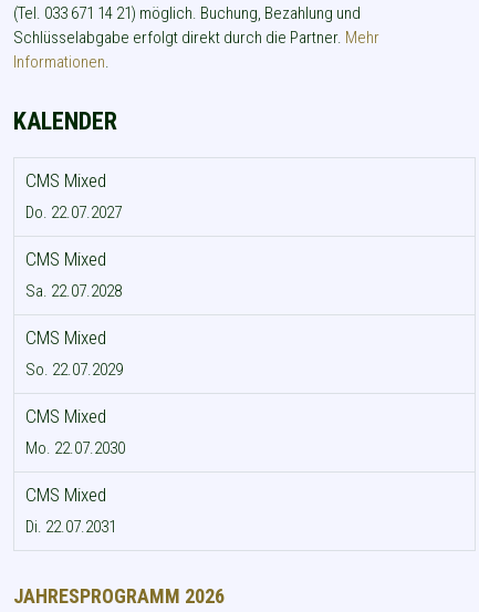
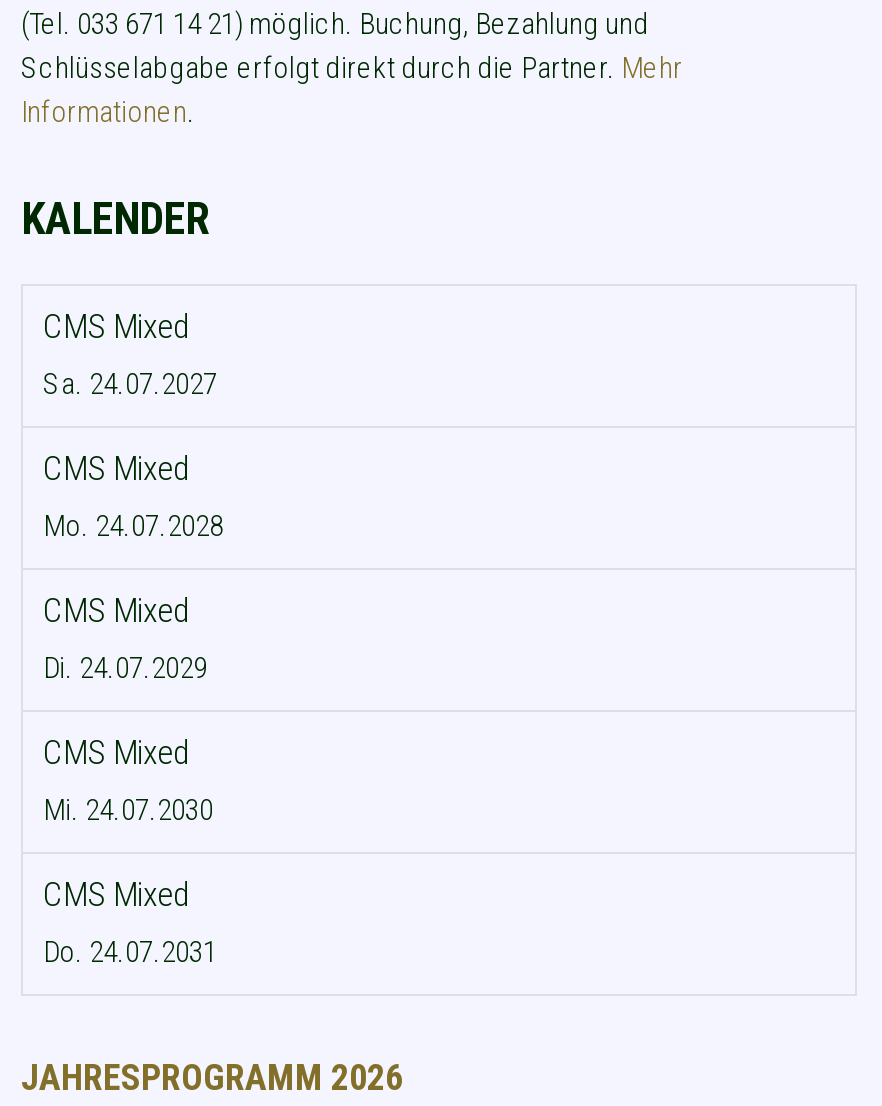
[25,203,122,222] Do. 22.07.2027 -> [43,366,217,402] Sa. 24.07.2027
[25,281,122,301] Sa. 22.07.2028 -> [43,508,223,544] Mo. 24.07.2028
[25,360,123,380] So. 22.07.2029 -> [43,650,207,686] Di. 24.07.2029
[25,438,125,458] Mo. 22.07.2030 -> [43,792,213,828] Mi. 24.07.2030
[25,517,116,537] Di. 22.07.2031 -> [43,934,217,970] Do. 24.07.2031

